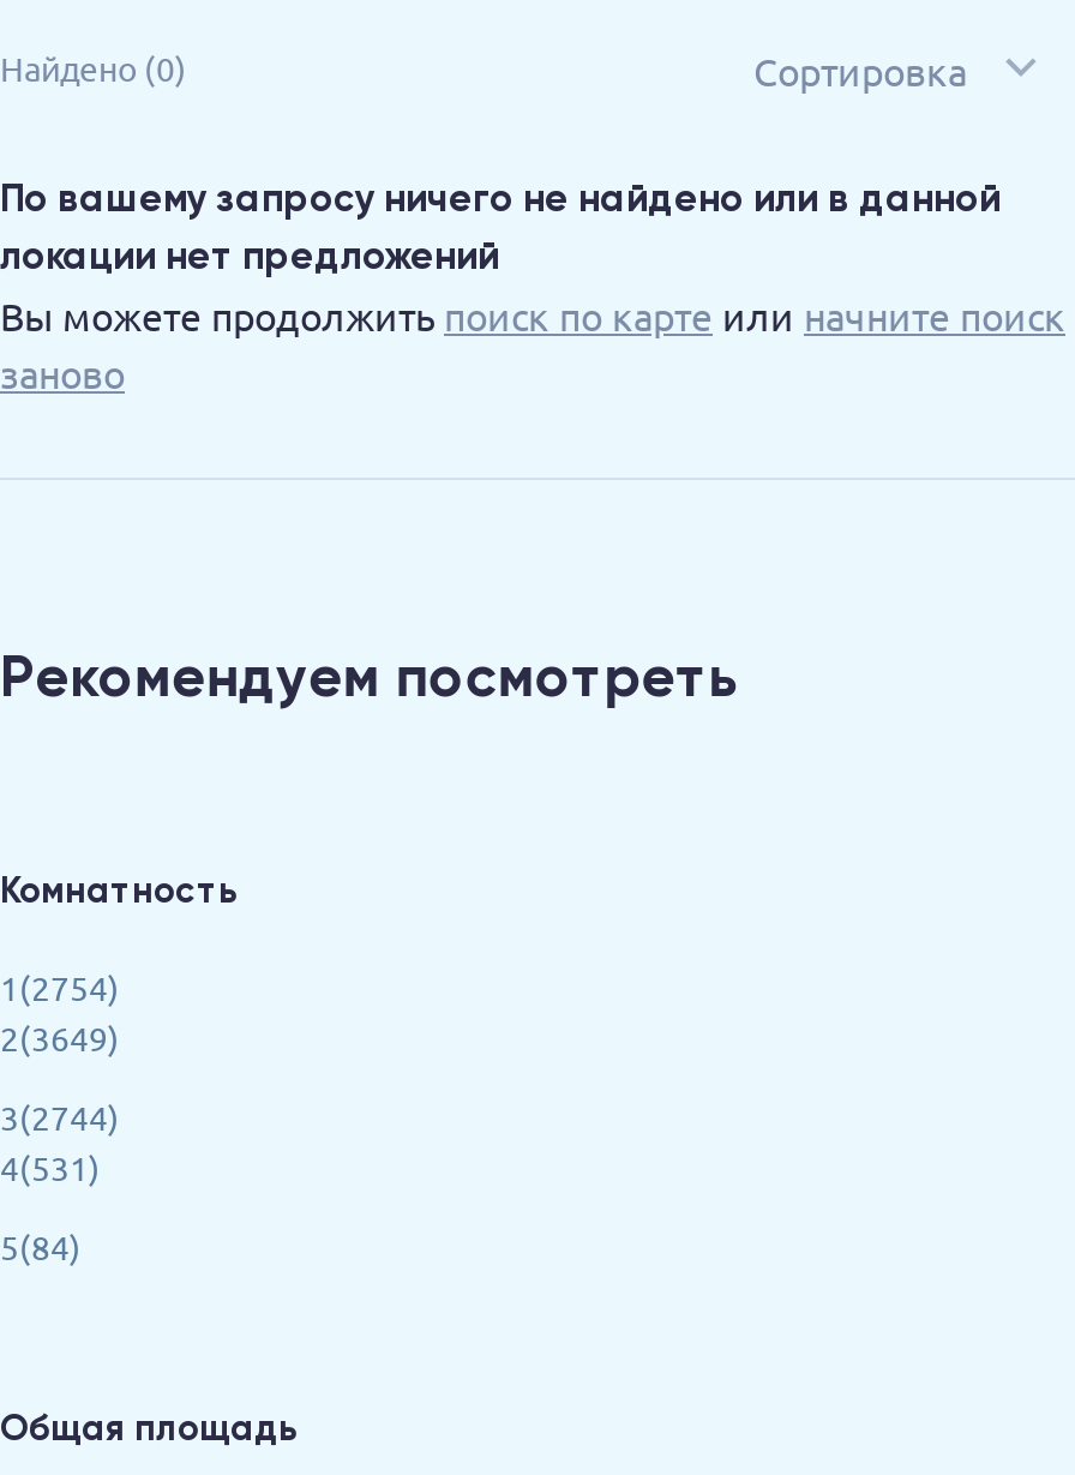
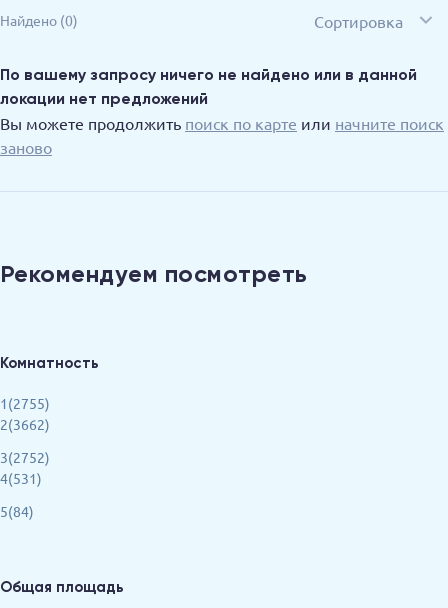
[0,965,120,1009] 1(2754) -> [0,394,50,412] 1(2755)
[0,1016,120,1059] 2(3649) -> [0,415,50,433] 2(3662)
[0,1095,120,1138] 3(2744) -> [0,448,50,466] 3(2752)

